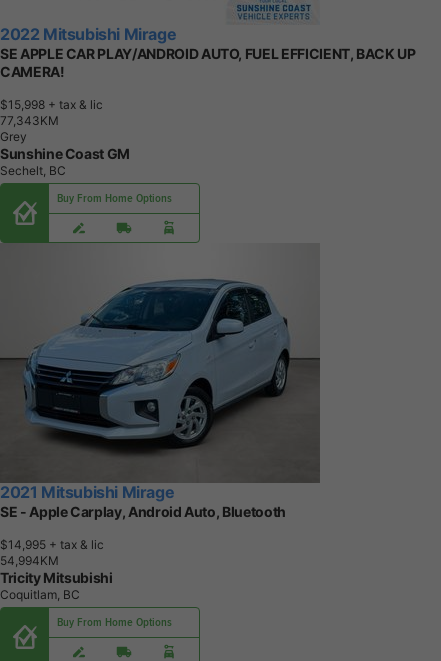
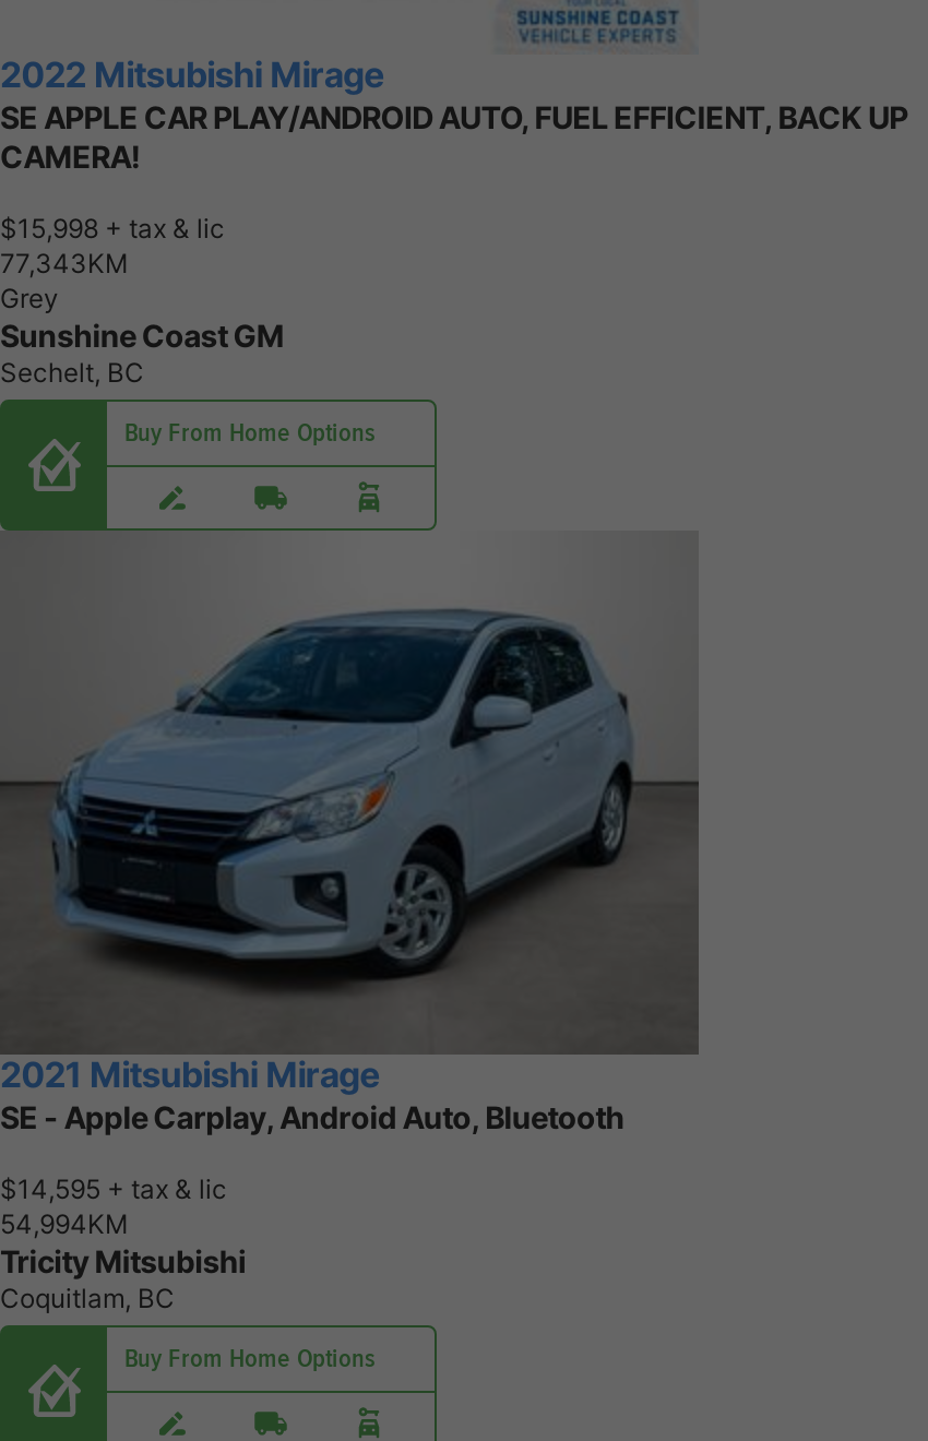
[0,537,104,552] $14,995 + tax & lic -> [0,1173,227,1206] $14,595 + tax & lic

